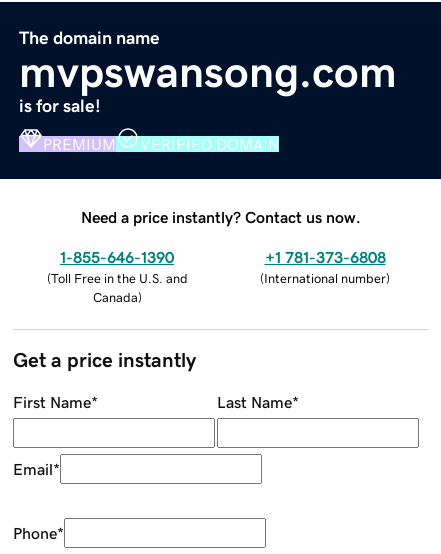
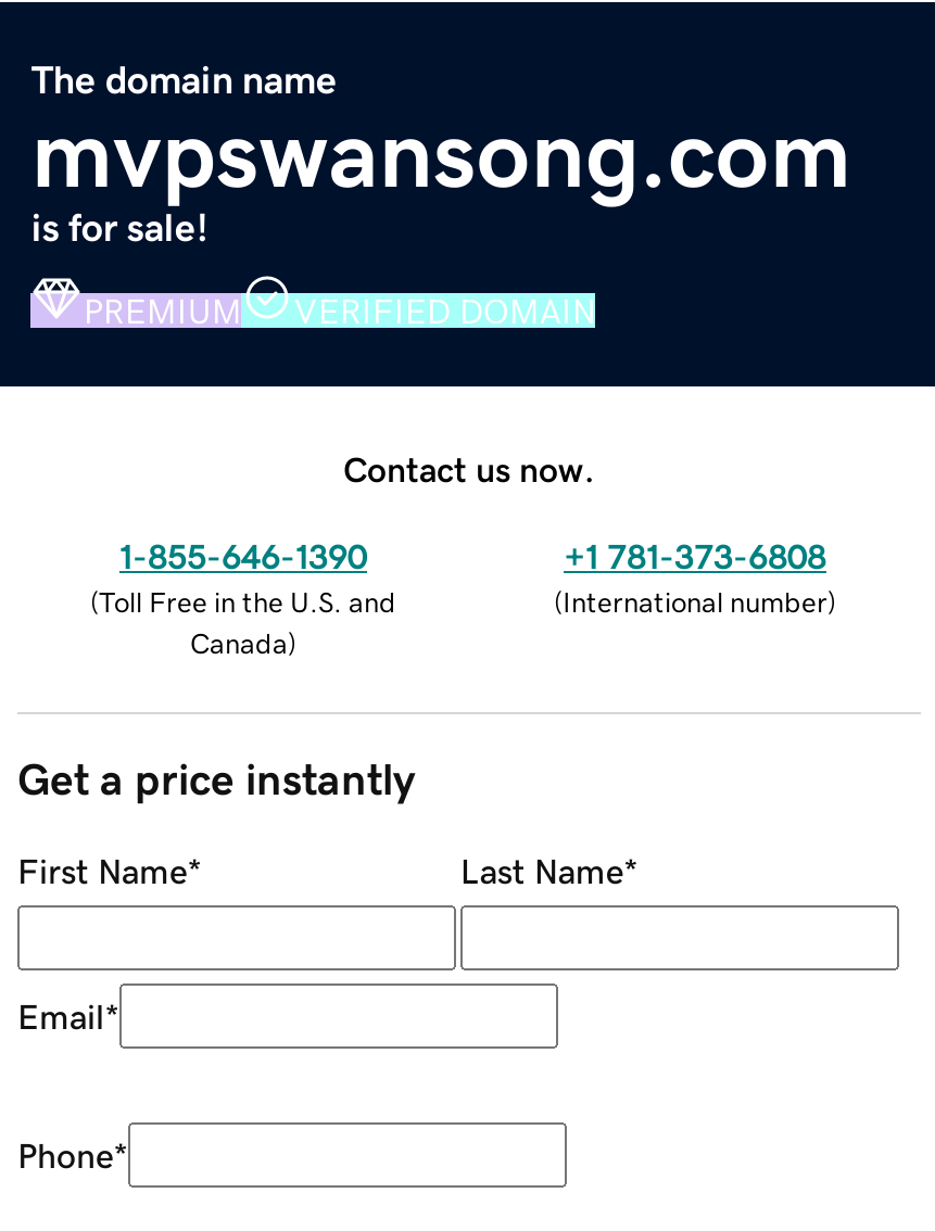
[81,209,361,225] Need a price instantly? Contact us now. -> [343,451,595,485] Contact us now.

